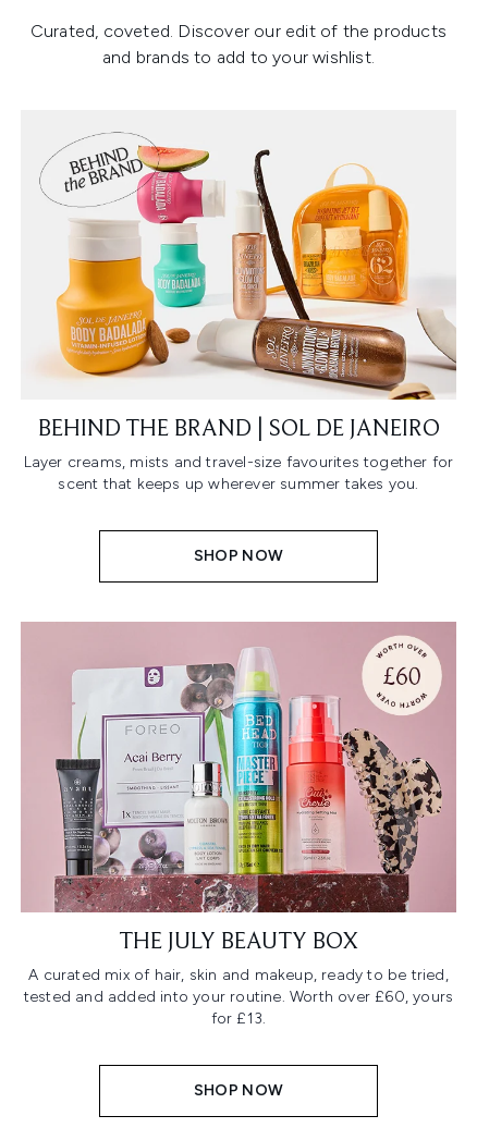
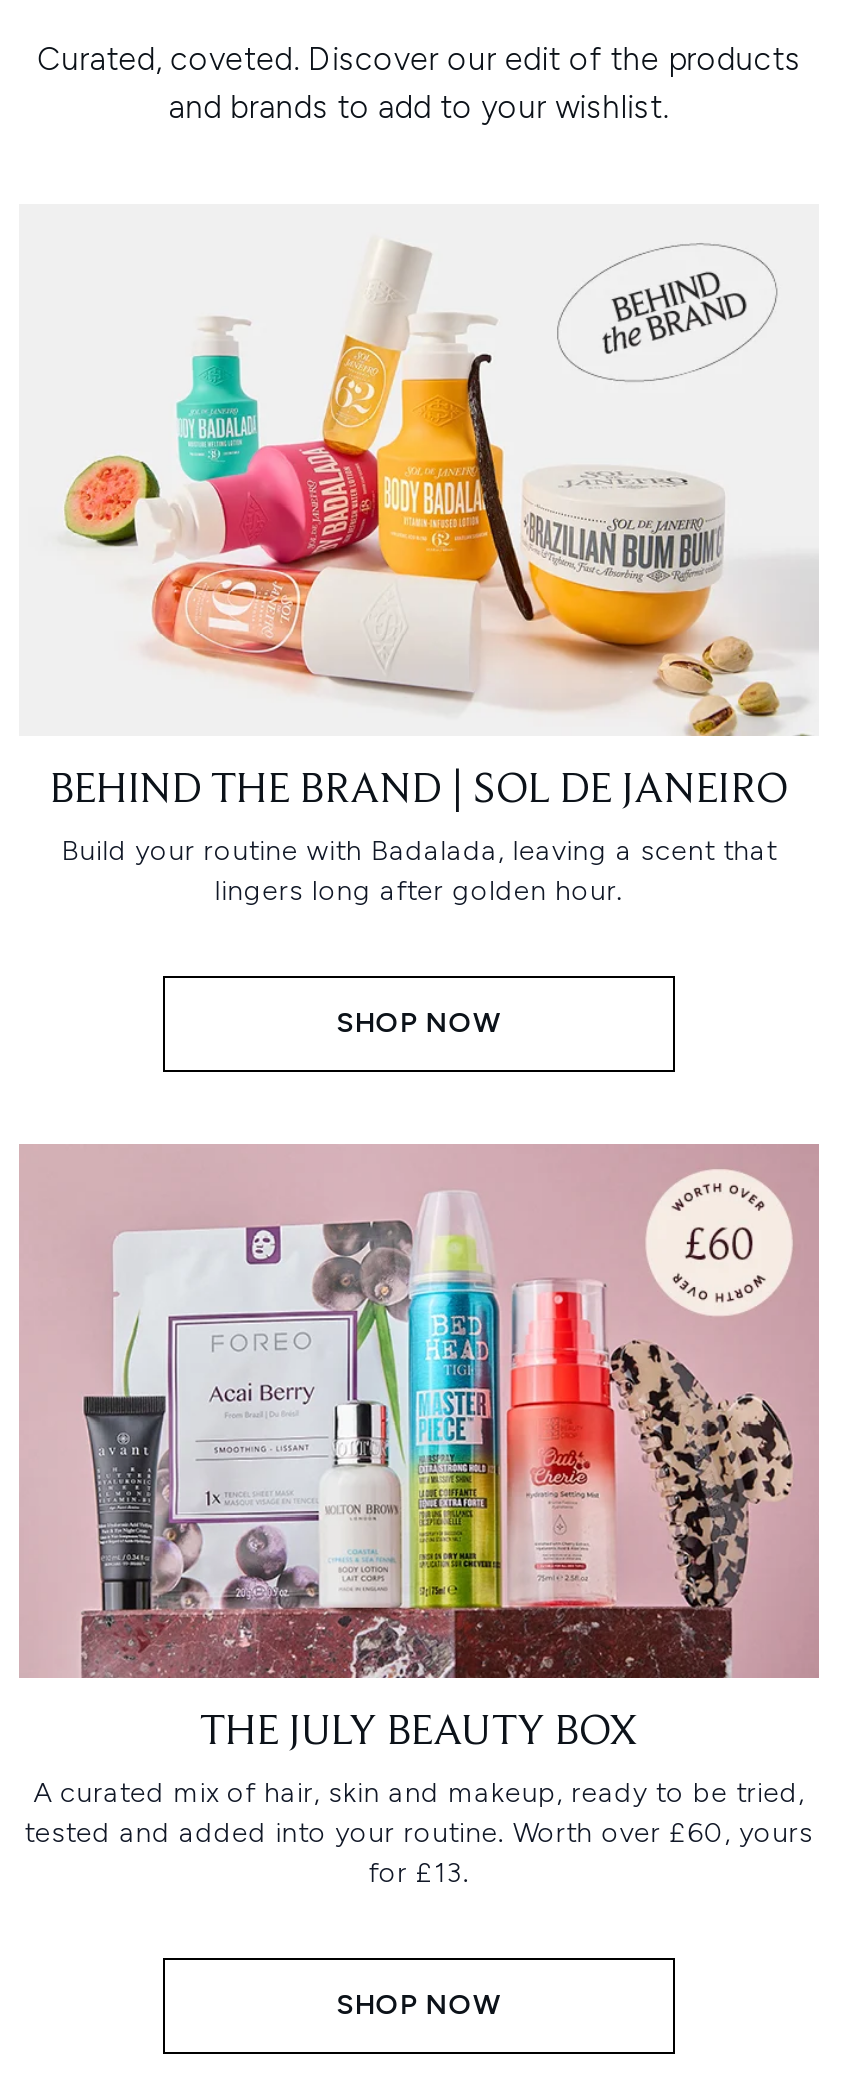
[39,132,457,401] [image] -> [63,242,819,738] [image]
[24,453,453,493] Layer creams, mists and travel-size favourites together for | scent that keeps up wherever summer takes you. -> [61,834,777,908] Build your routine with Badalada, leaving a scent that | lingers long after golden hour.

